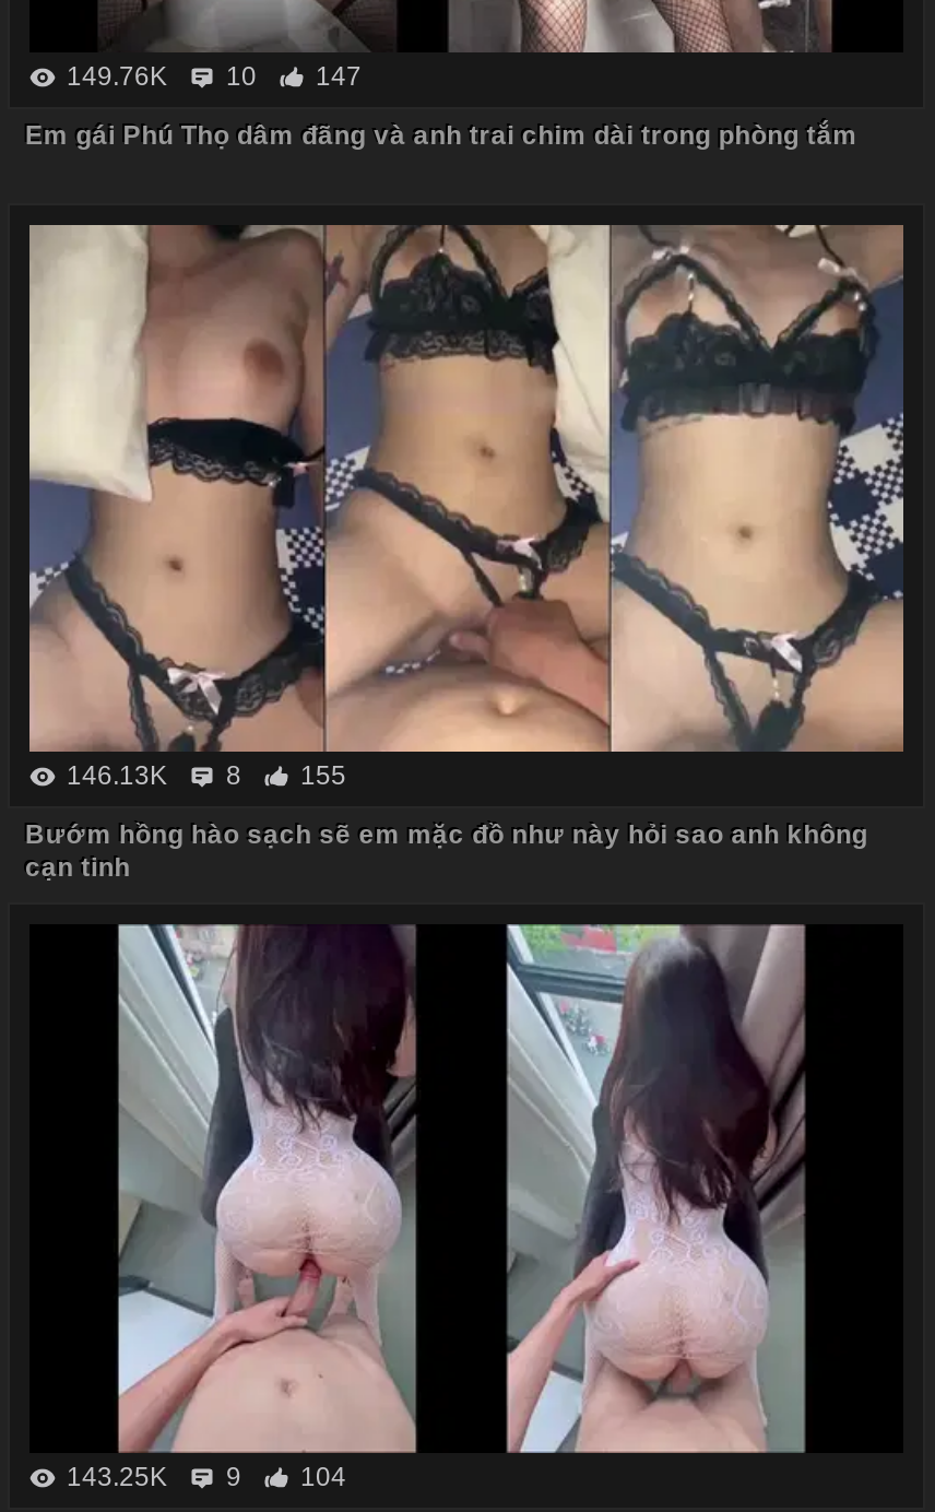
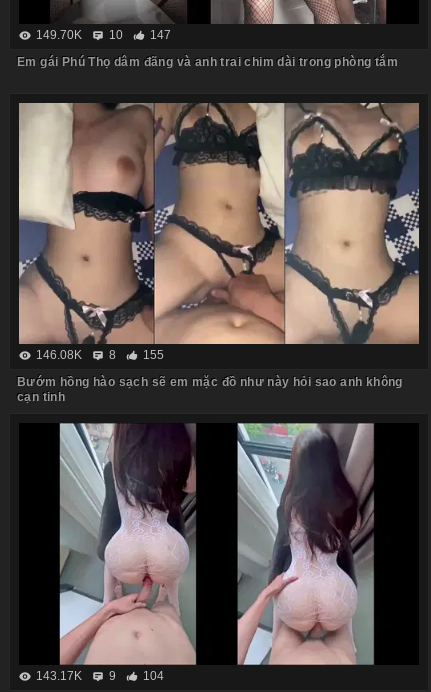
[67,61,362,92] 149.76K 10 147 -> [36,28,171,42] 149.70K 10 147
[67,760,346,791] 146.13K 8 155 -> [36,348,164,362] 146.08K 8 155
[67,1462,346,1493] 143.25K 9 104 -> [36,669,164,683] 143.17K 9 104

